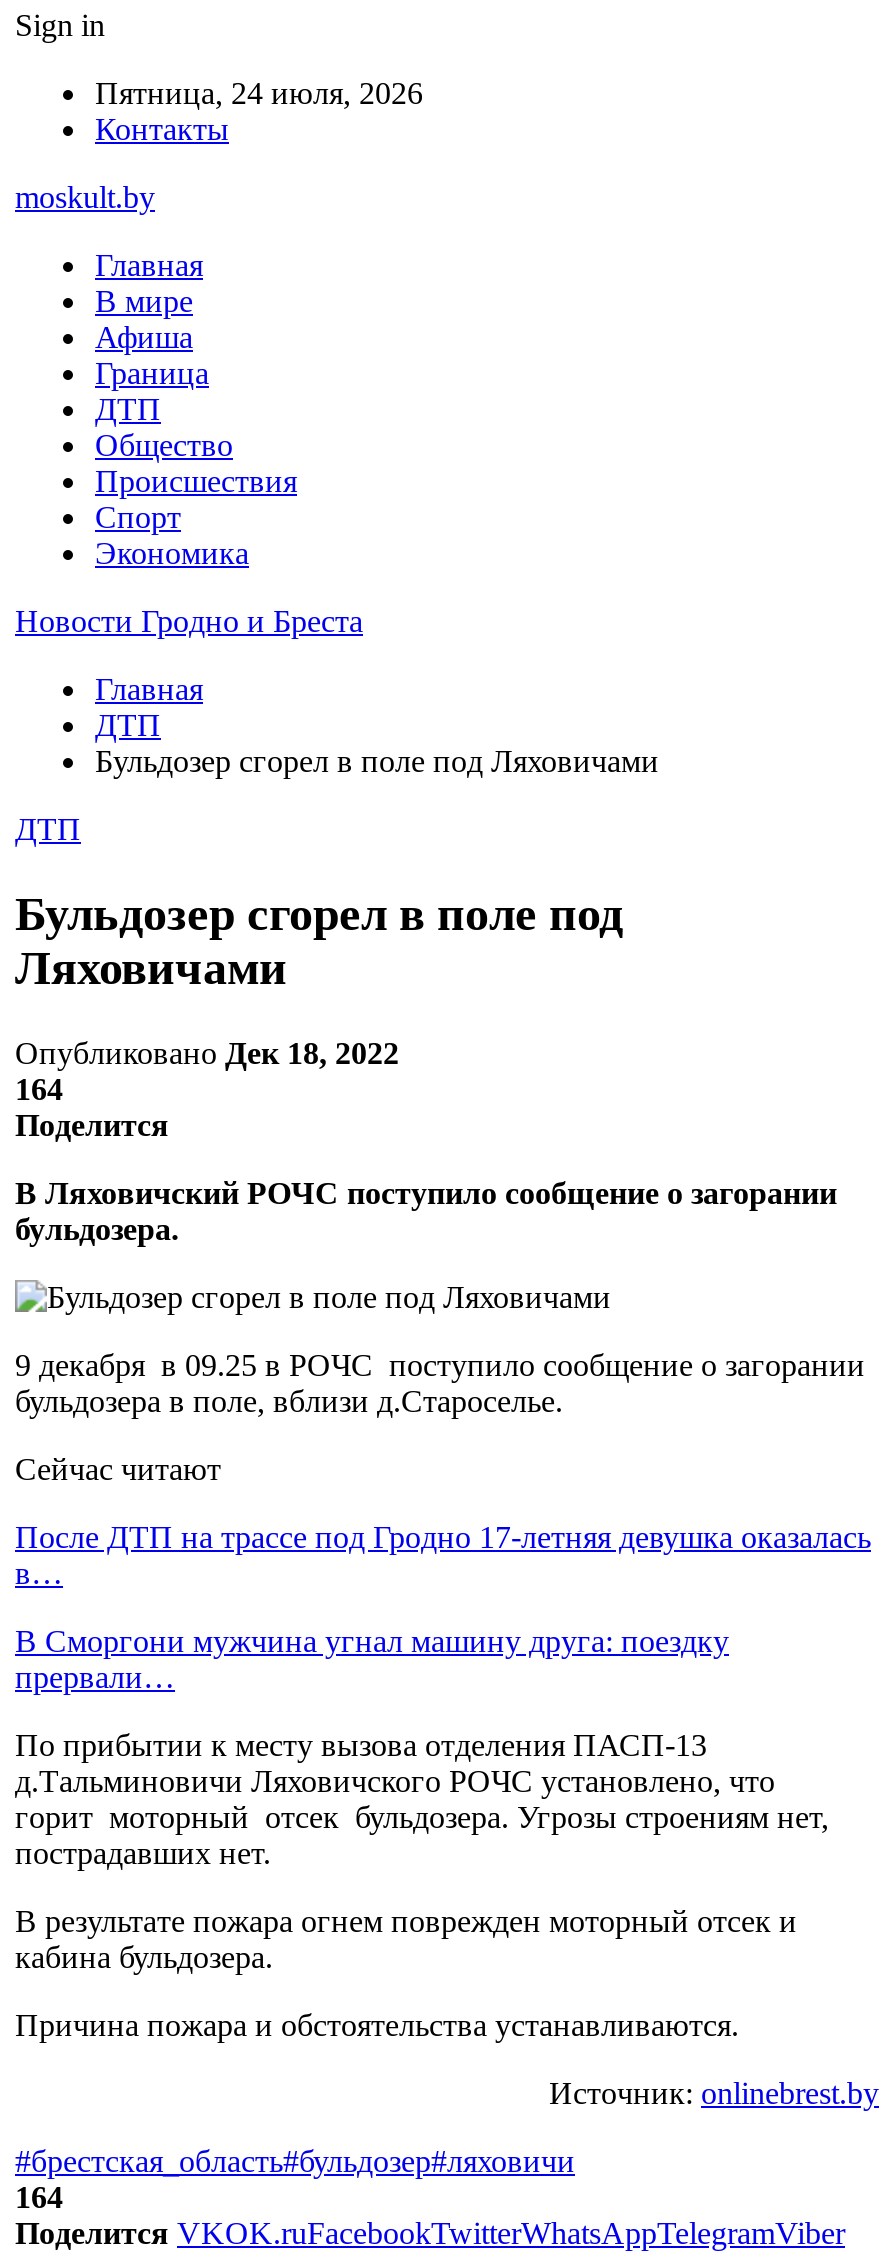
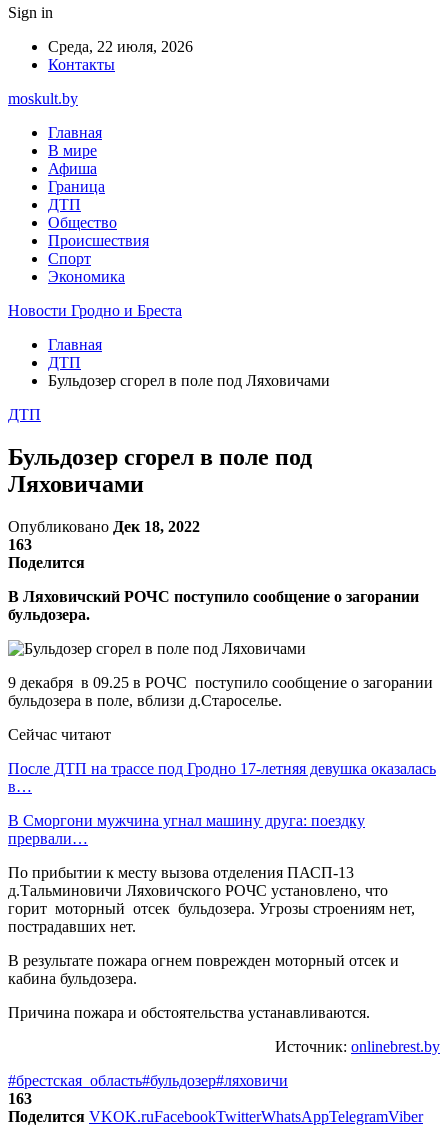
[95,76,423,110] Пятница, 24 июля, 2026 -> [48,38,193,55] Среда, 22 июля, 2026
[15,1072,63,1106] 164 -> [8,536,32,553] 163
[15,2180,63,2214] 164 -> [8,1090,32,1107] 163

